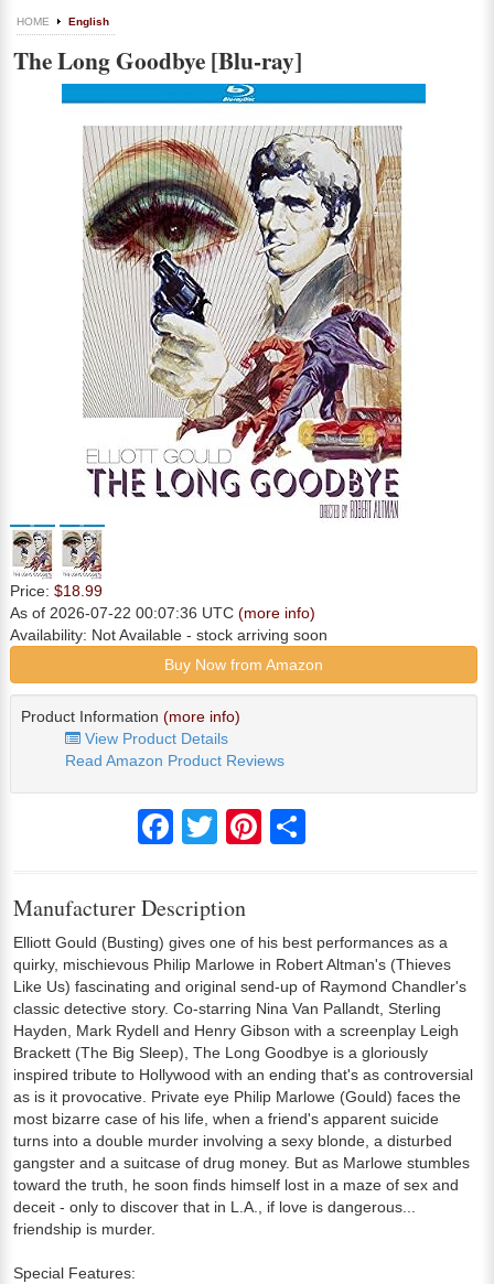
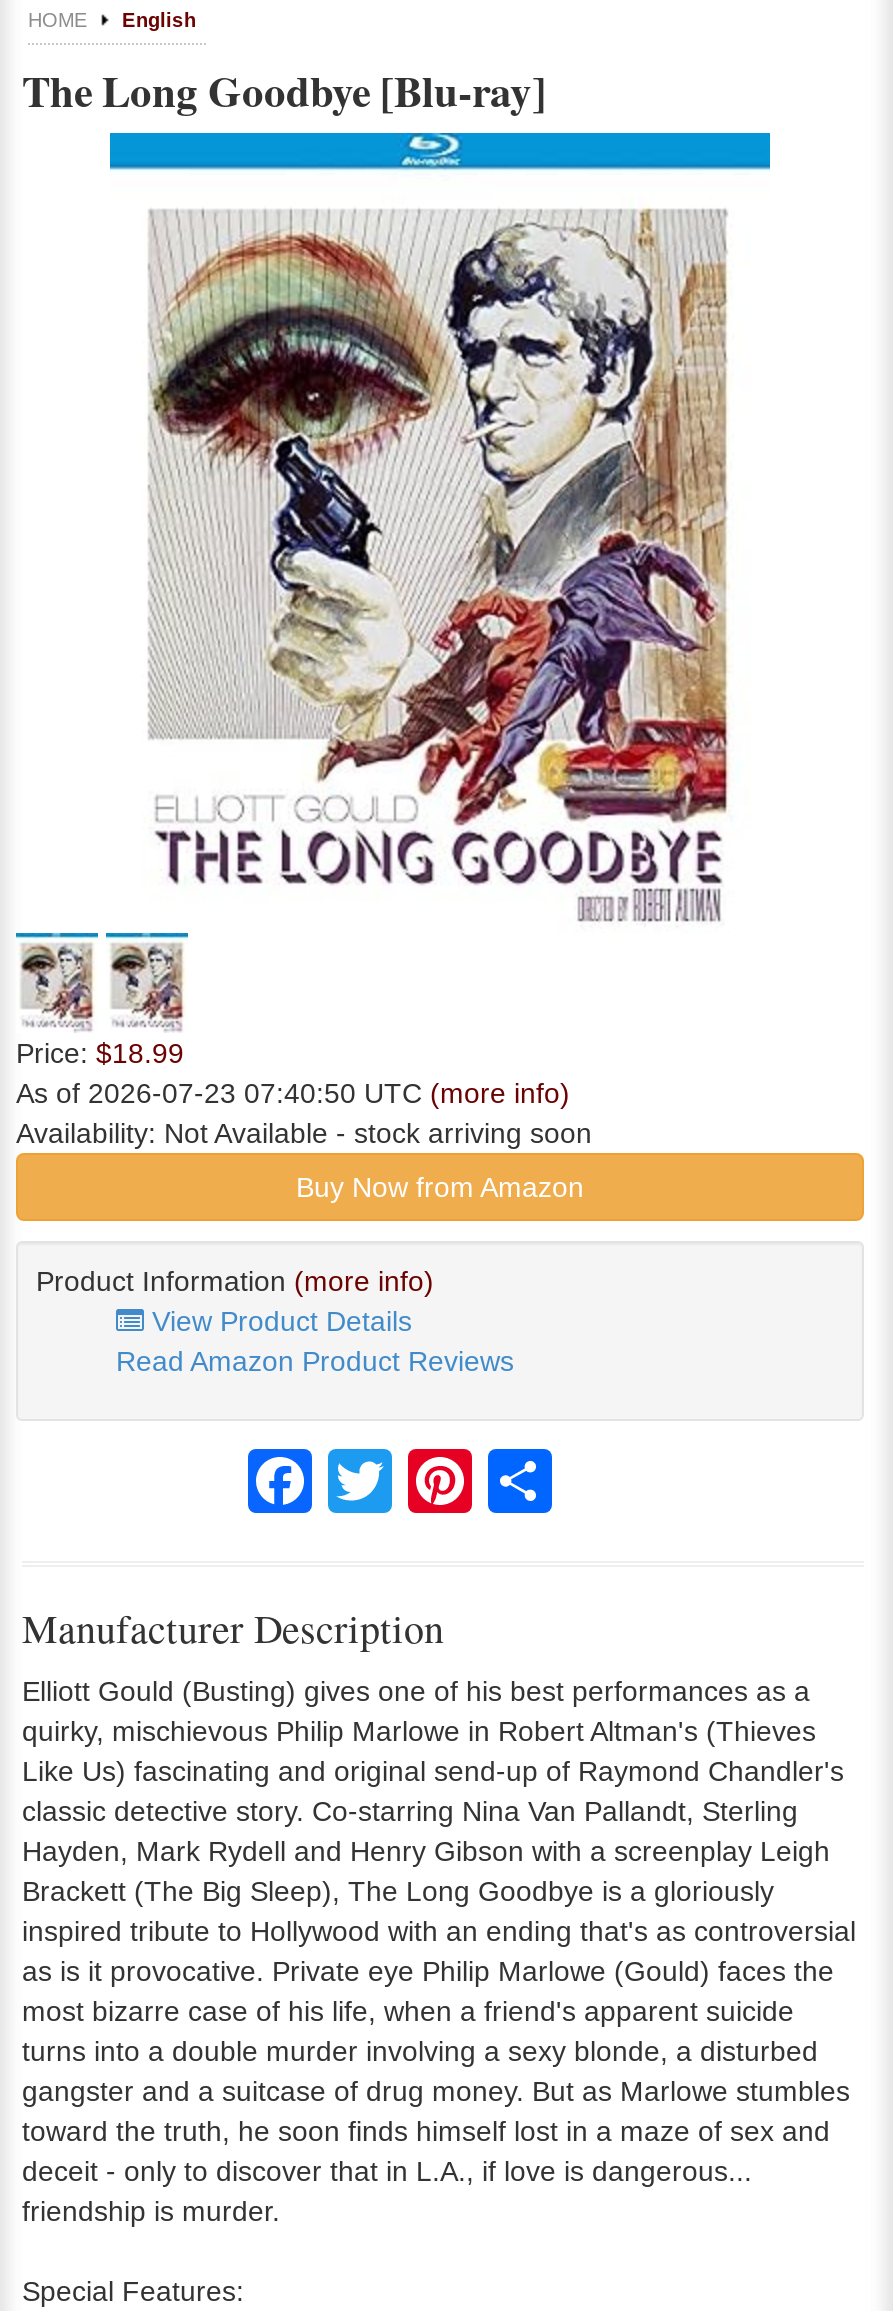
[10,604,315,622] As of 2026-07-22 00:07:36 UTC (more info) -> [16,1077,570,1109] As of 2026-07-23 07:40:50 UTC (more info)

